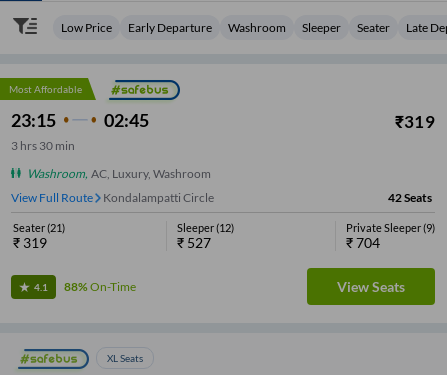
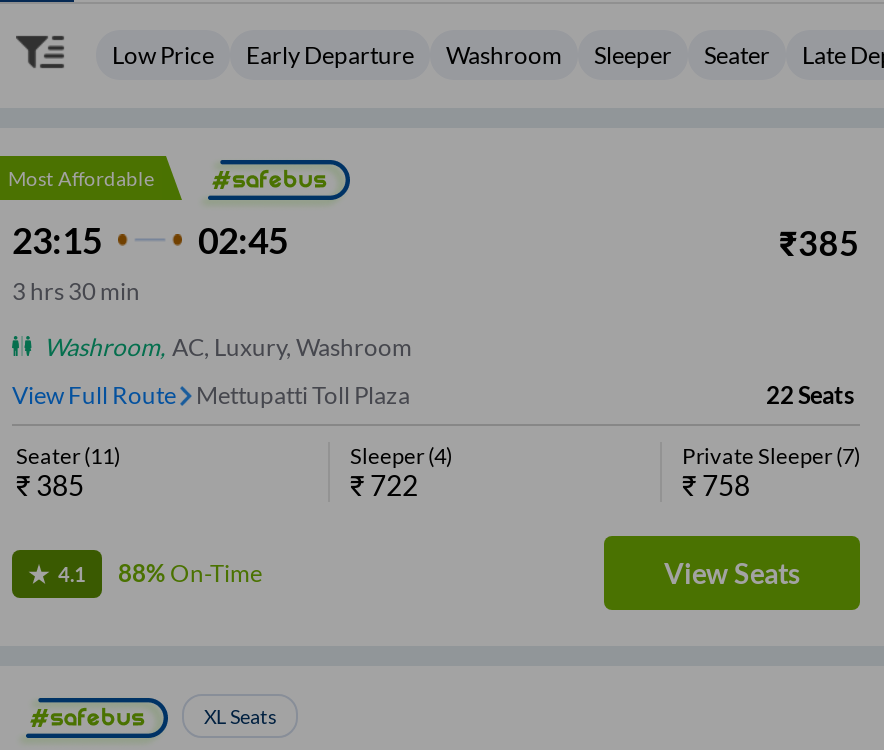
[395,111,435,132] ₹319 -> [779,223,860,265] ₹385
[388,190,432,205] 42 Seats -> [766,381,854,411] 22 Seats
[13,221,65,234] Seater (21) -> [16,443,120,469] Seater (11)
[177,221,234,234] Sleeper (12) -> [350,443,452,469] Sleeper (4)
[346,221,435,234] Private Sleeper (9) -> [682,443,860,469] Private Sleeper (7)
[13,234,47,251] ₹319 -> [16,469,84,503] ₹385
[177,234,211,251] ₹527 -> [350,469,418,503] ₹722
[346,234,380,251] ₹704 -> [682,469,750,503] ₹758

